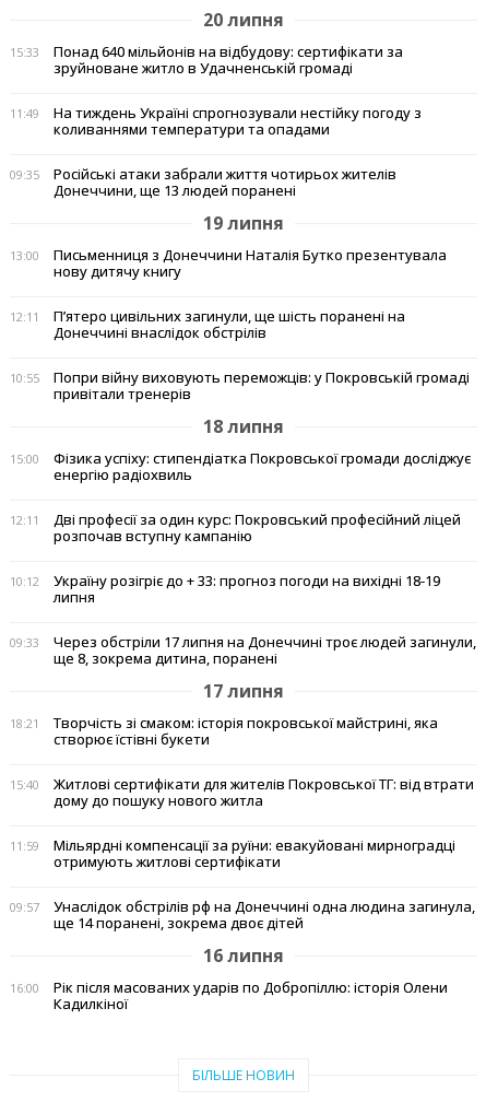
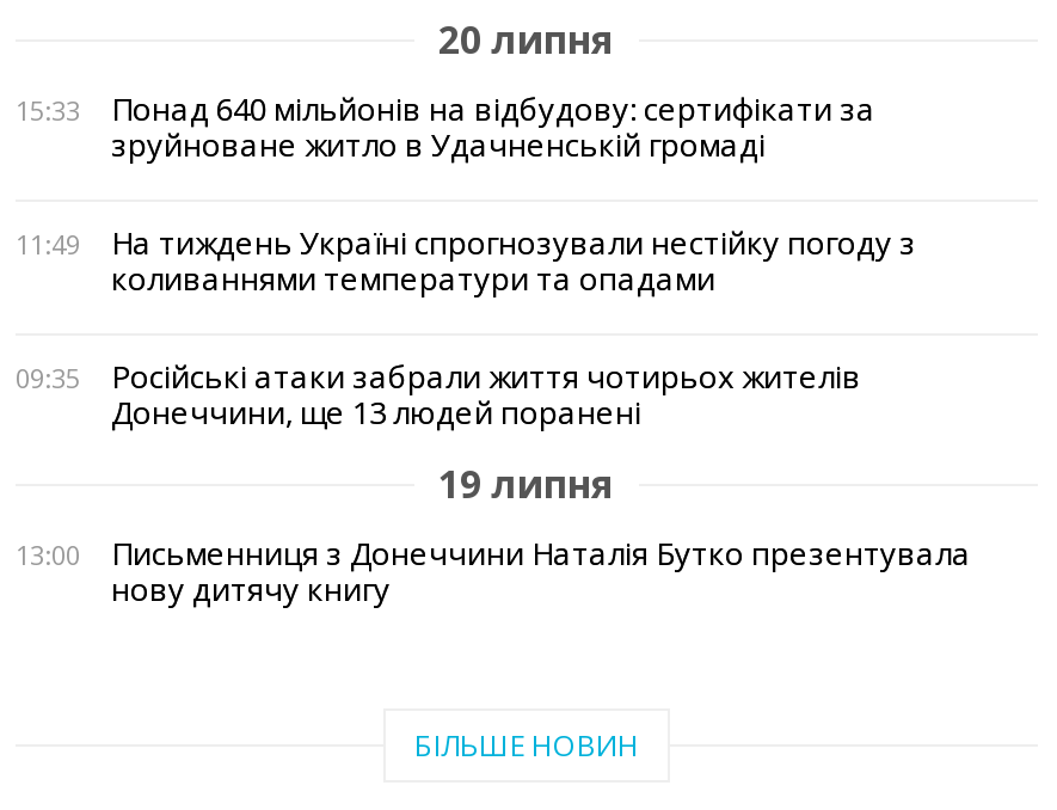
[10,306,476,1013] 12:11 | П’ятеро цивільних загинули, ще шість поранені на | Донеччині внаслідок обстрілів | 10:55 | Попри війну виховують переможців: у Покровській громаді | привітали тренерів | 18 липня | 15:00 | Фізика успіху: стипендіатка Покровської громади досліджує | енергію радіохвиль | 12:11 | Дві професії за один курс: Покровський професійний ліцей | розпочав вступну кампанію | 10:12 | Україну розігріє до + 33: прогноз погоди на вихідні 18-19 | липня | 09:33 | Через обстріли 17 липня на Донеччині троє людей загинули, | ще 8, зокрема дитина, поранені | 17 липня | 18:21 | Творчість зі смаком: історія покровської майстрині, яка | створює їстівні букети | 15:40 | Житлові сертифікати для жителів Покровської ТГ: від втрати | дому до пошуку нового житла | 11:59 | Мільярдні компенсації за руїни: евакуйовані мирноградці | отримують житлові сертифікати | 09:57 | Унаслідок обстрілів рф на Донеччині одна людина загинула, | ще 14 поранені, зокрема двоє дітей | 16 липня | 16:00 | Рік після масованих ударів по Добропіллю: історія Олени | Кадилкіної -> none

